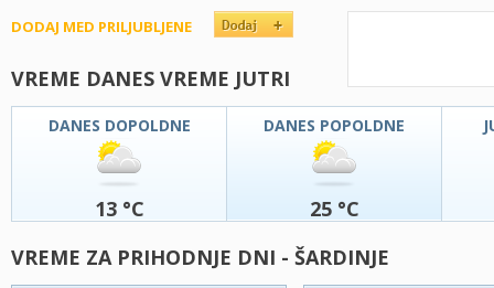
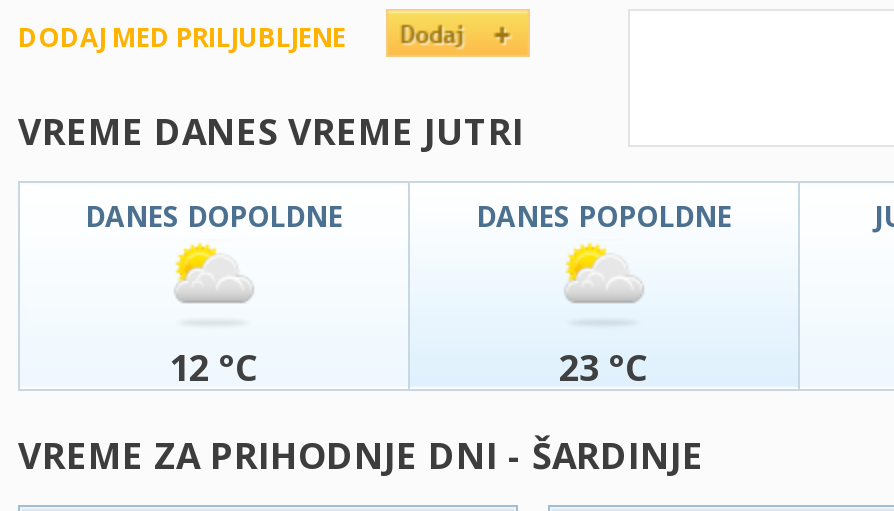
[94,195,144,222] 13 °C -> [169,343,259,391] 12 °C
[309,195,359,222] 25 °C -> [559,343,649,391] 23 °C

